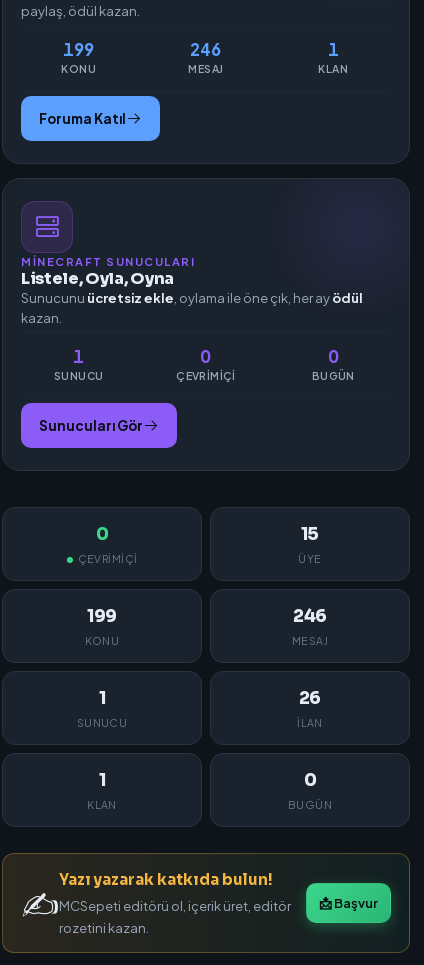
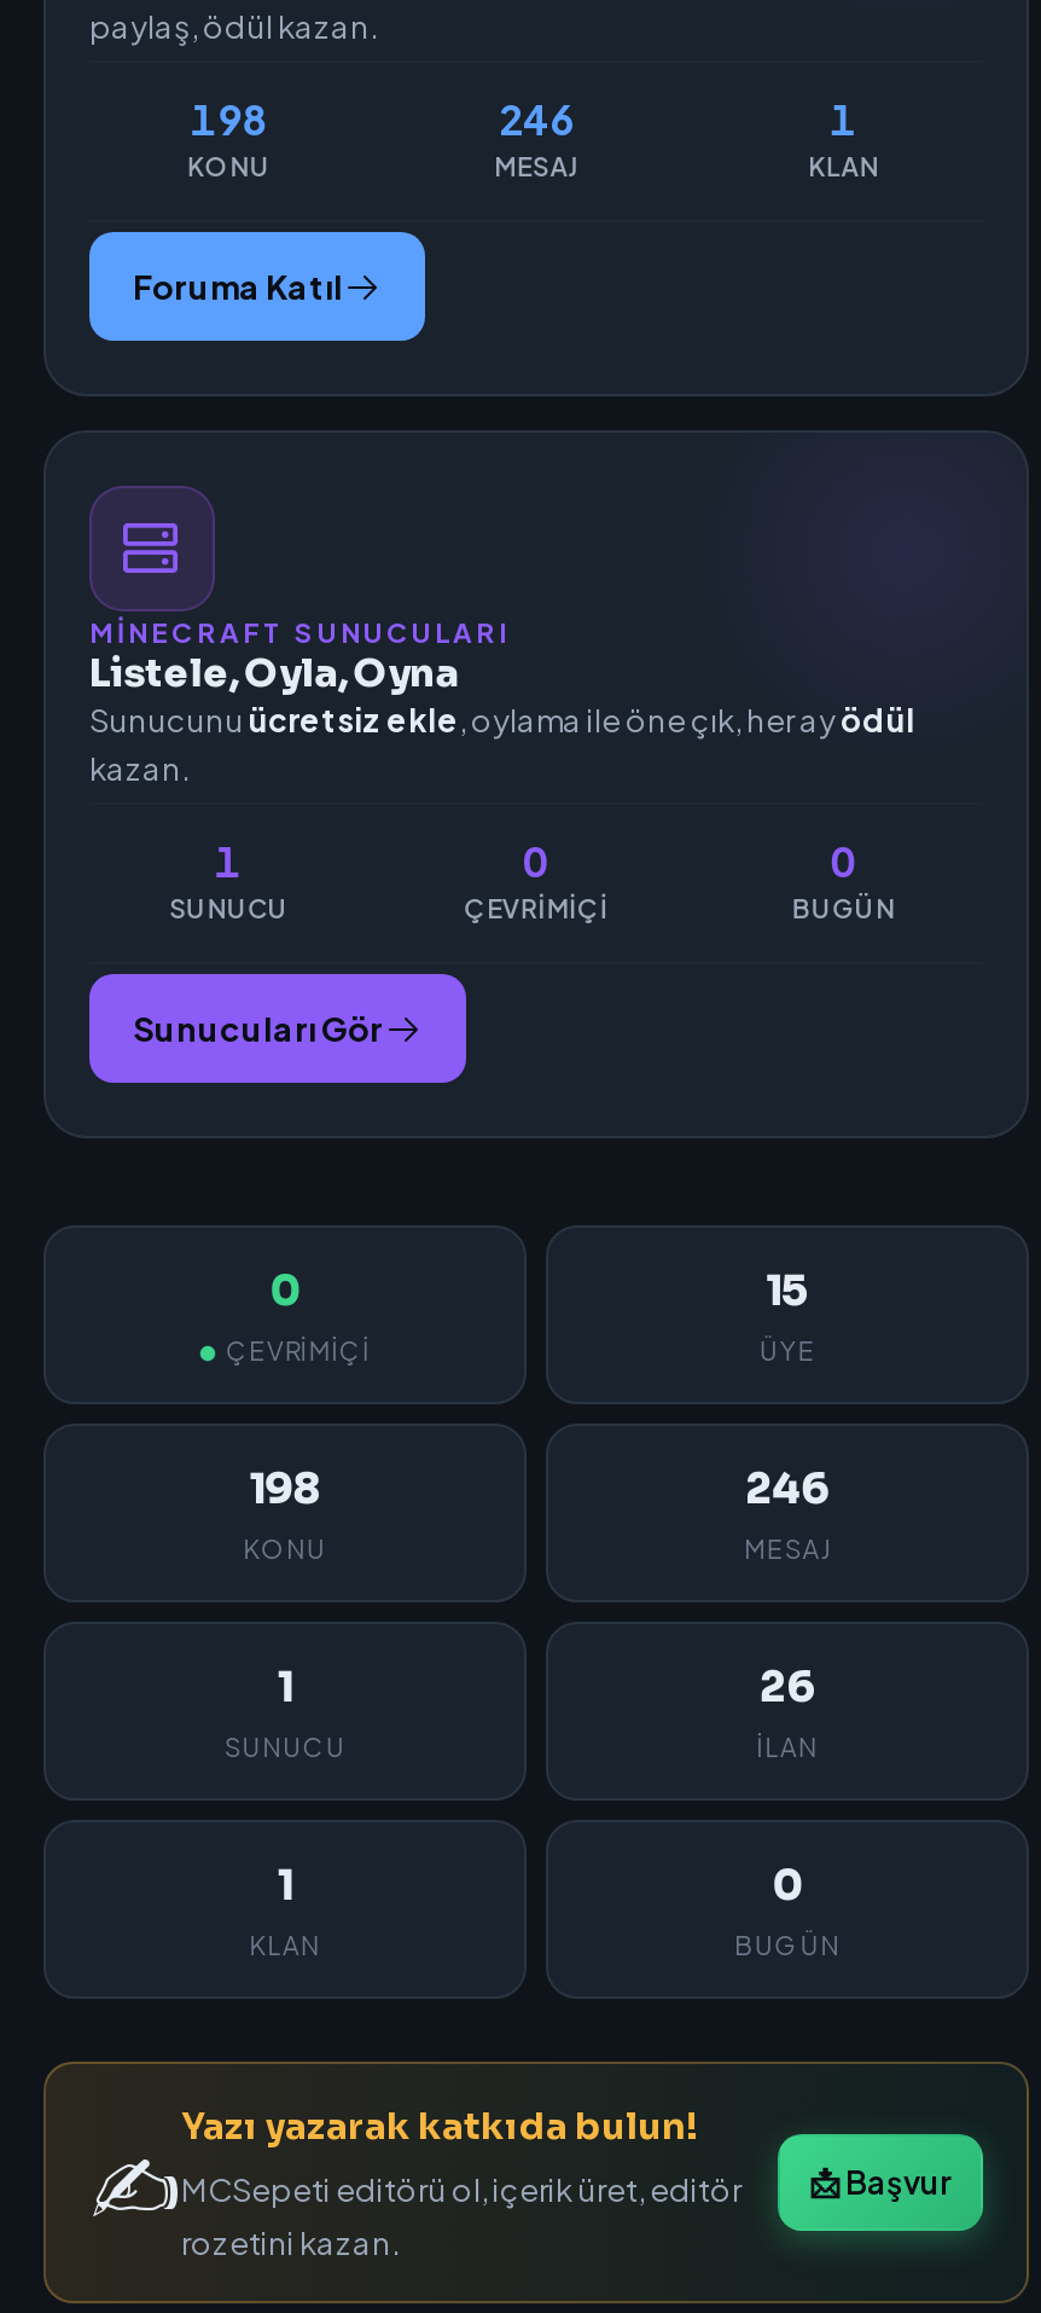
[63,38,94,60] 199 -> [191,92,266,145] 198
[87,606,117,627] 199 -> [249,1465,321,1515] 198

